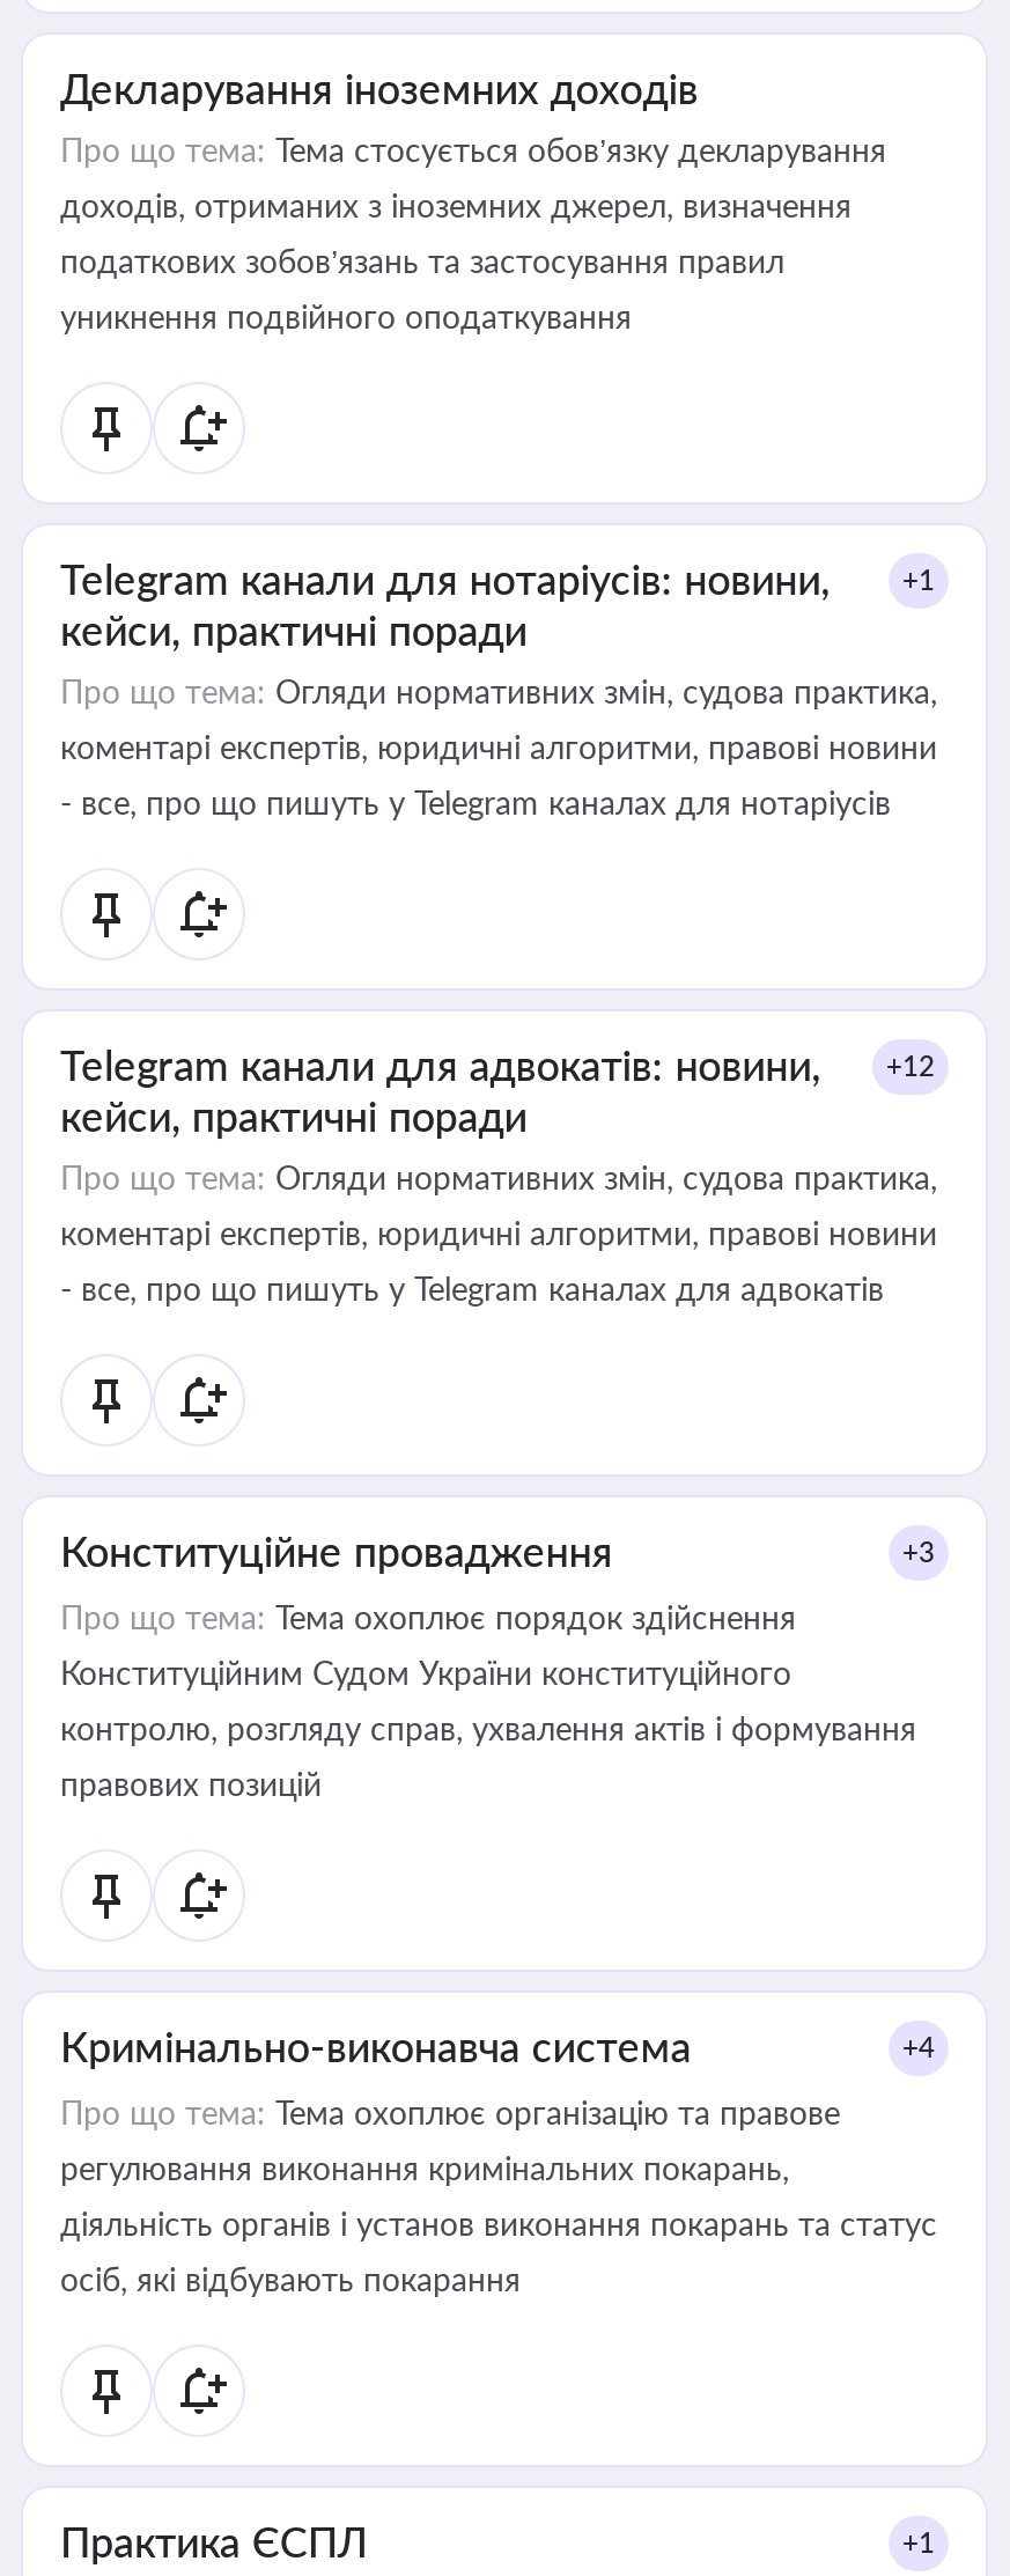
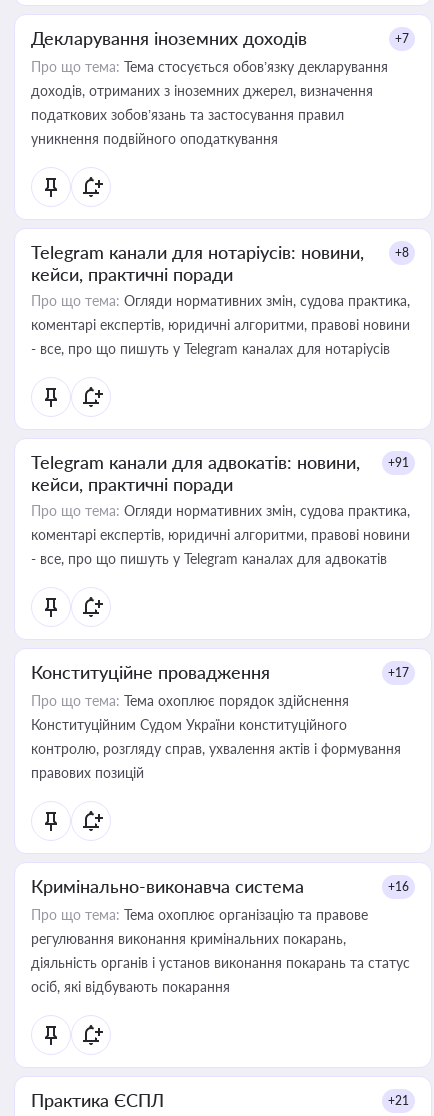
none -> [395,31,409,46] +7
[902,562,935,597] +1 -> [395,245,409,260] +8
[60,1039,935,1090] Telegram канали для адвокатів: новини, +12 -> [31,451,409,473] Telegram канали для адвокатів: новини, +91
[902,1534,935,1569] +3 -> [388,665,409,680] +17
[902,2030,935,2065] +4 -> [388,879,409,894] +16
[902,2525,935,2560] +1 -> [388,1093,409,1108] +21

